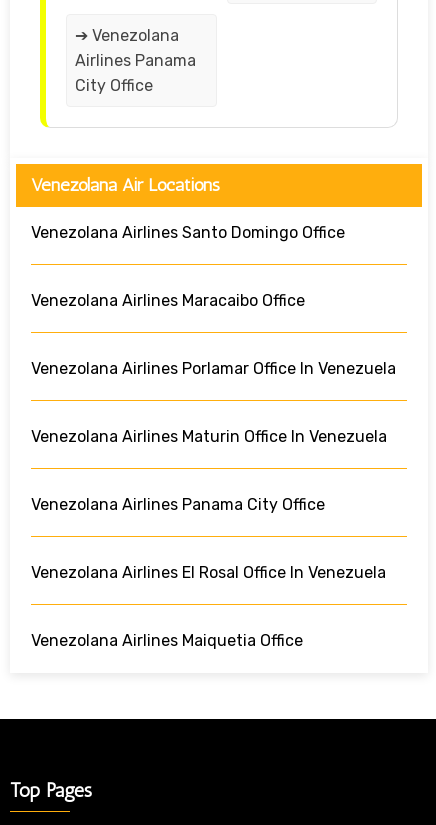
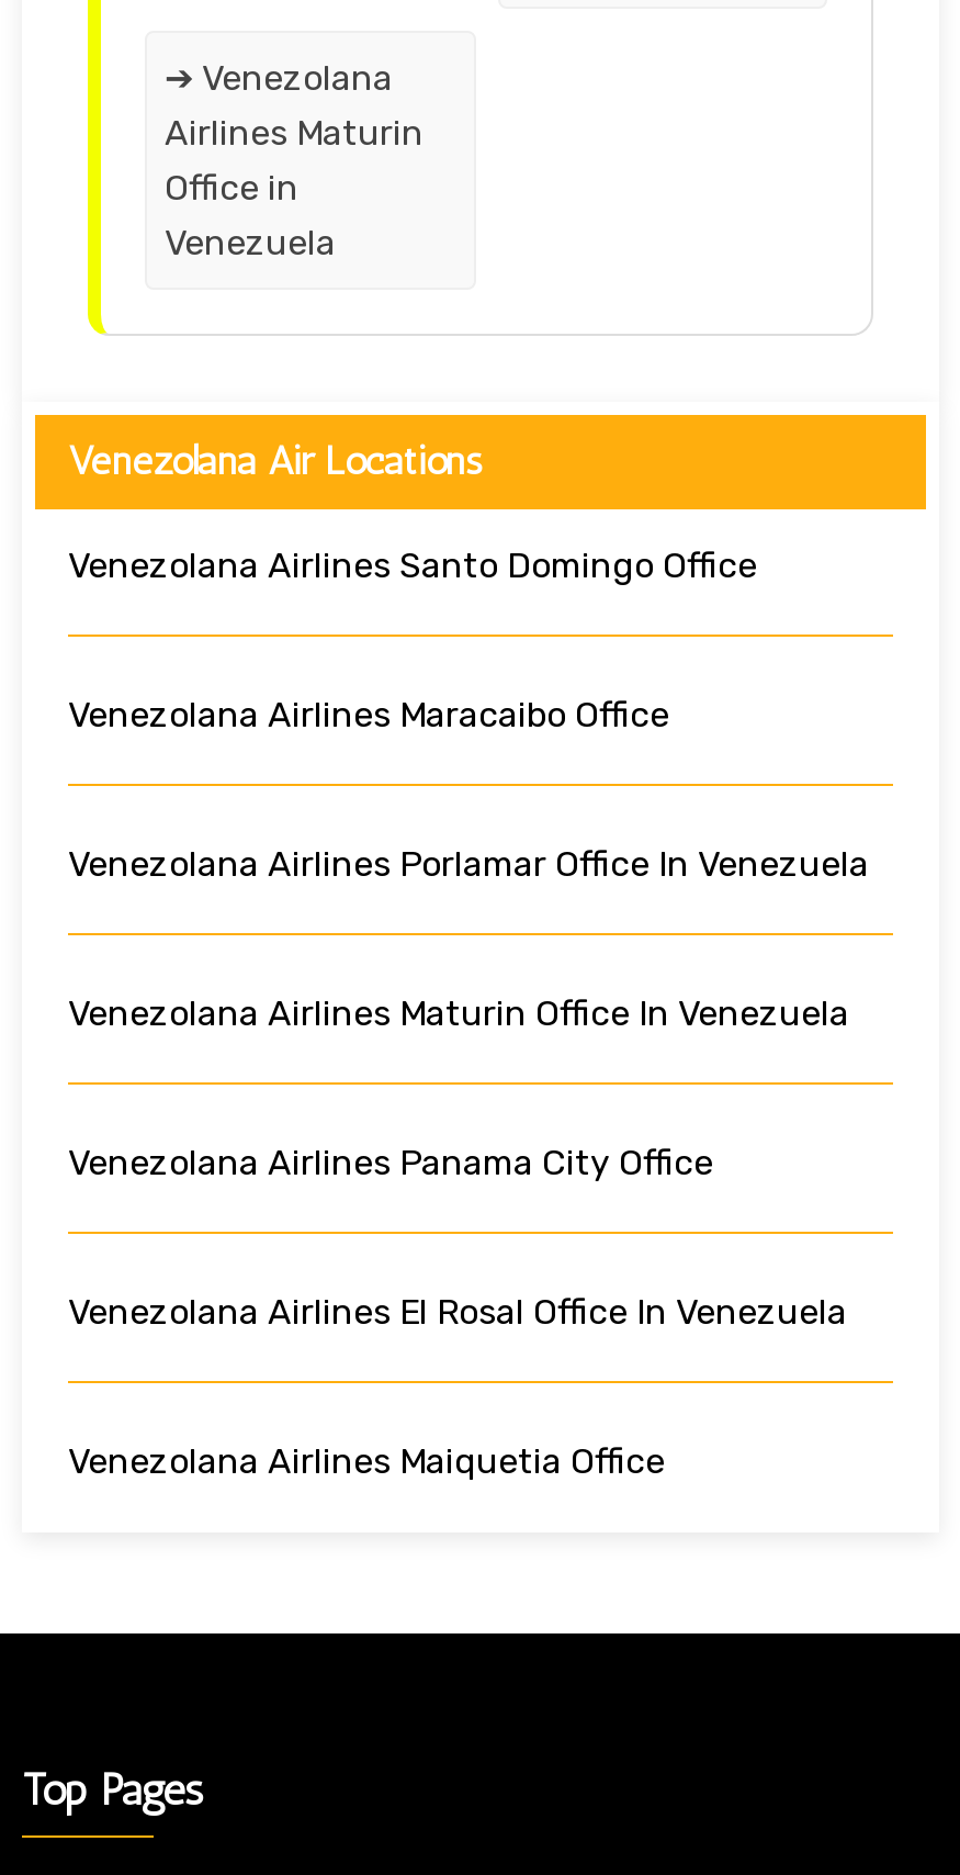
[75,51,196,95] Airlines Panama | City Office -> [165,111,423,263] Airlines Maturin | Office in | Venezuela

